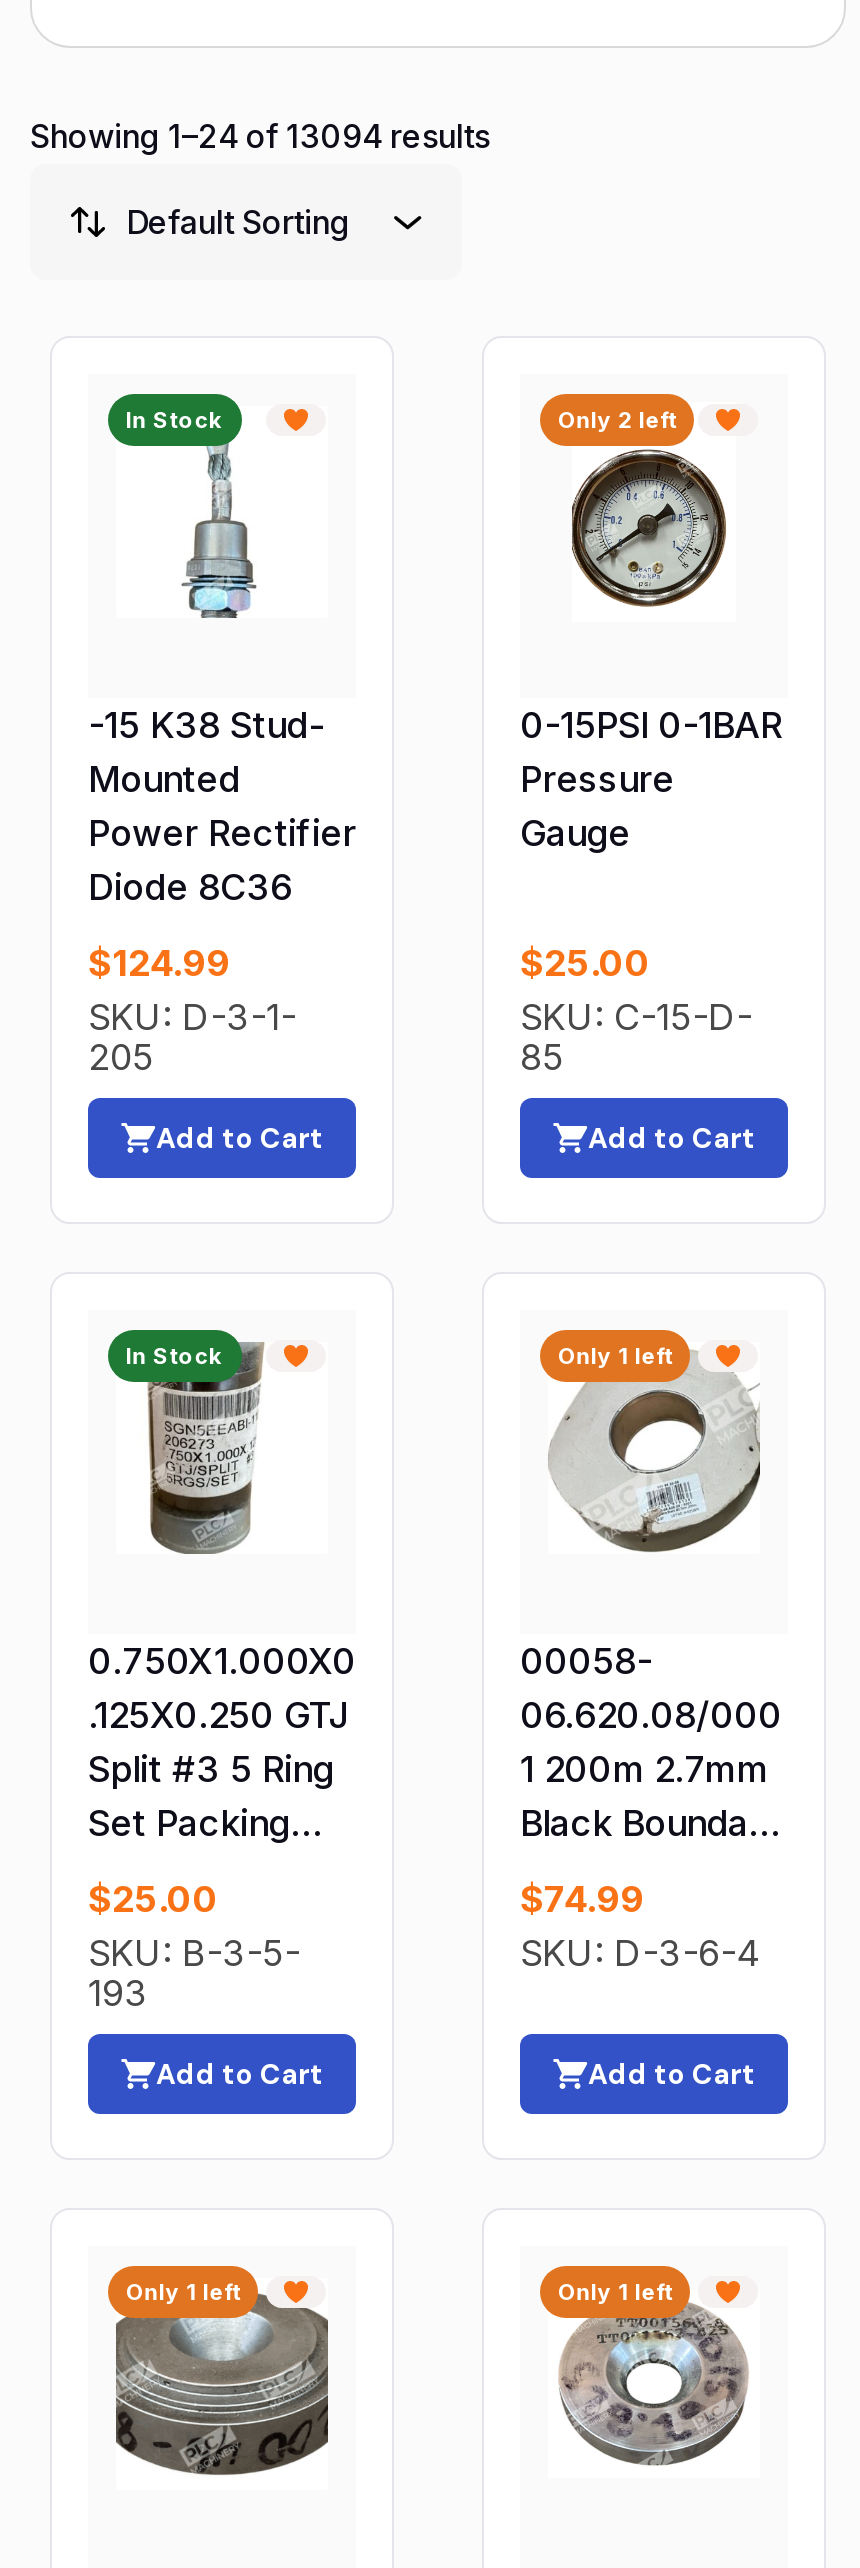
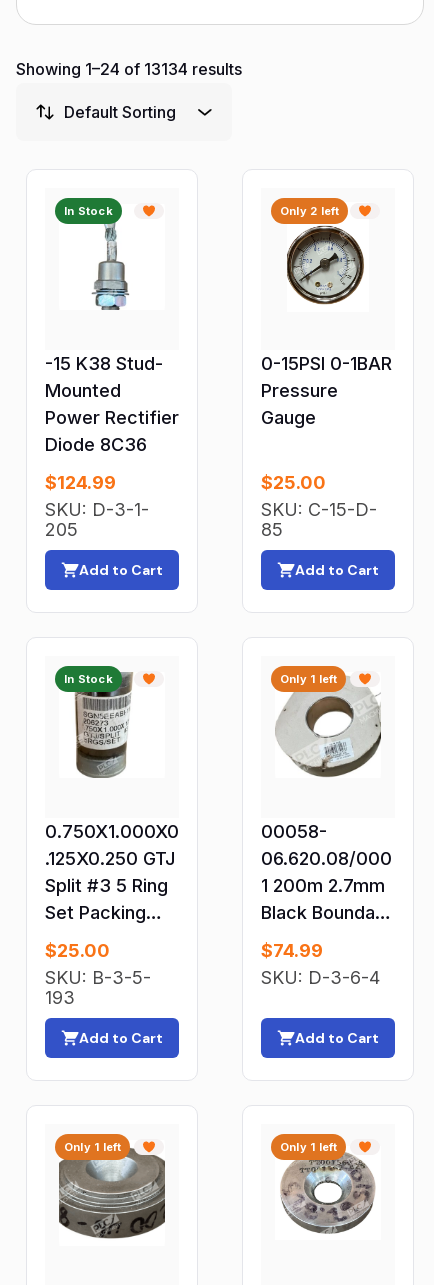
[30,116,490,156] Showing 1–24 of 13094 results -> [16,59,242,79] Showing 1–24 of 13134 results

